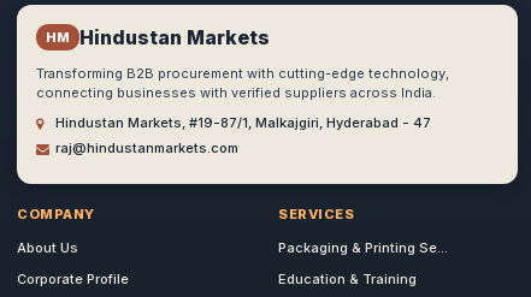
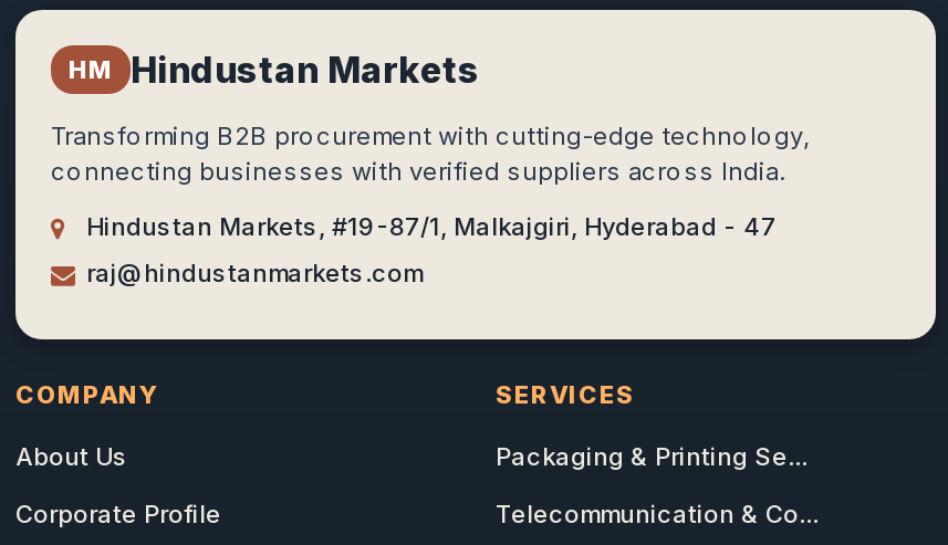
[278,271,417,288] Education & Training -> [496,499,819,530] Telecommunication & Co...

